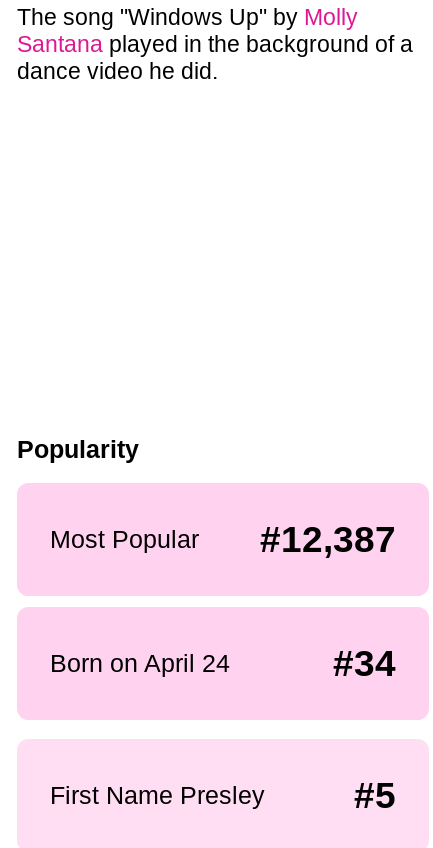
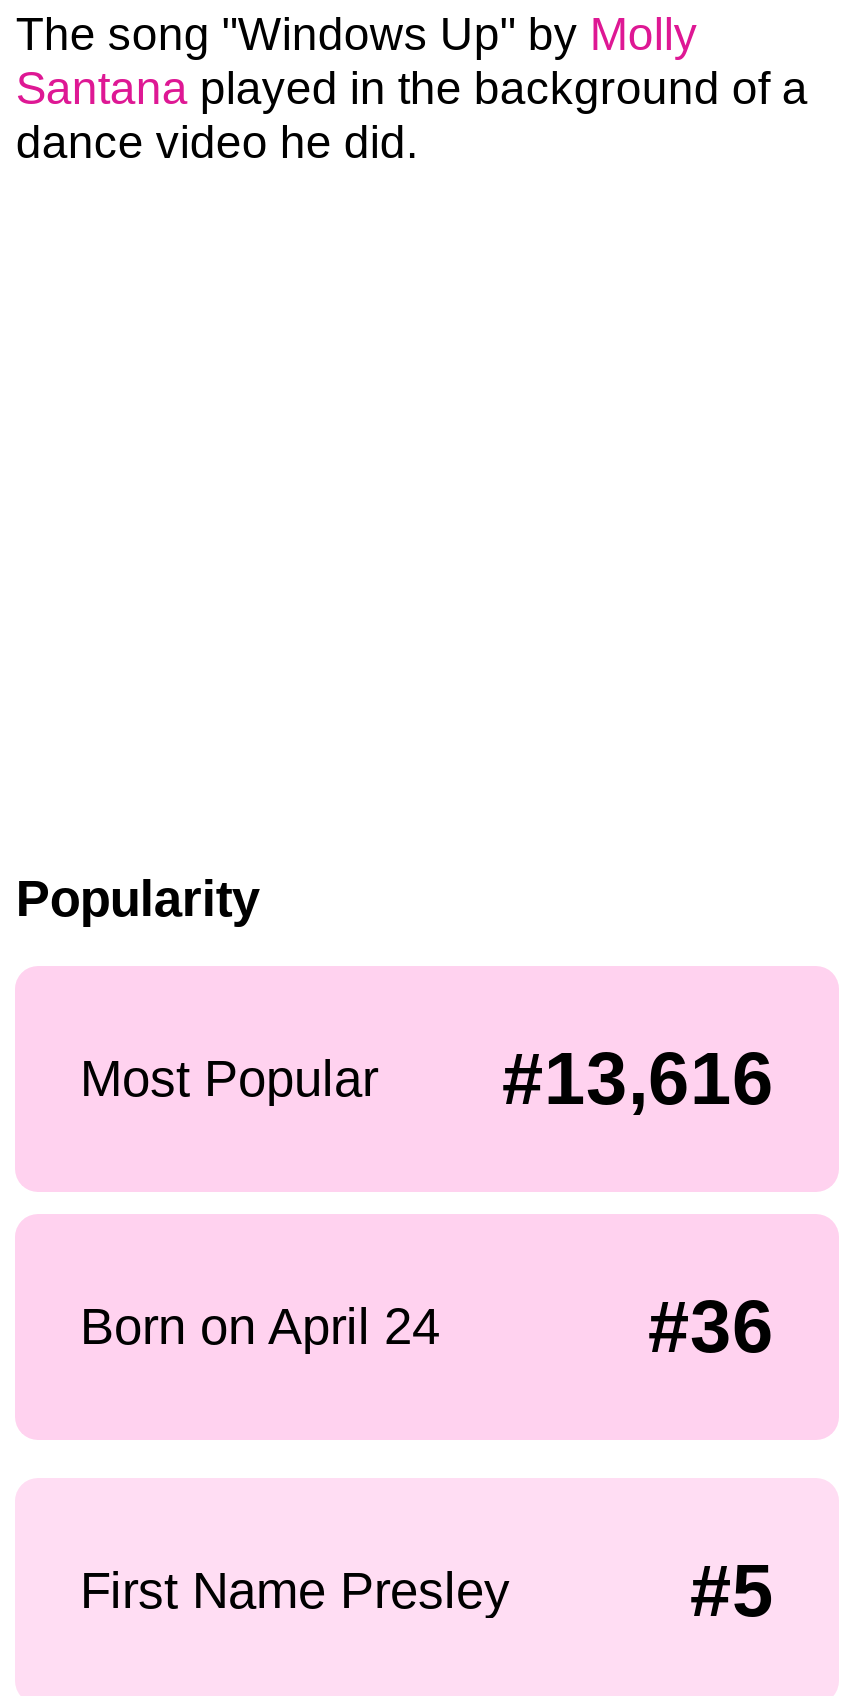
[260,519,396,560] #12,387 -> [502,1038,774,1120] #13,616
[333,643,396,684] #34 -> [648,1287,774,1369] #36

